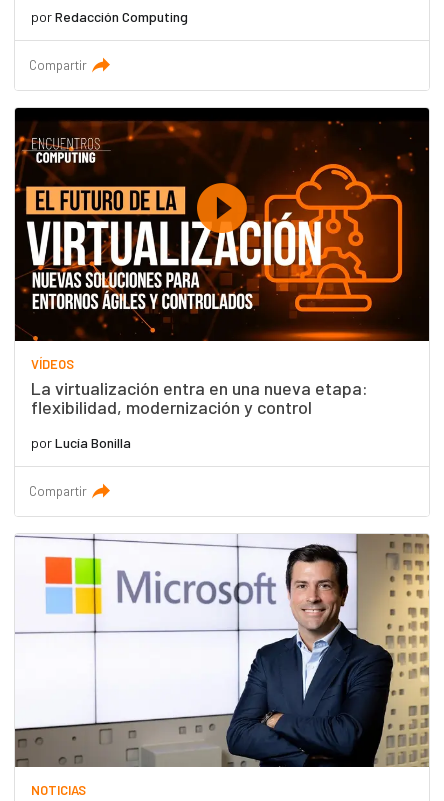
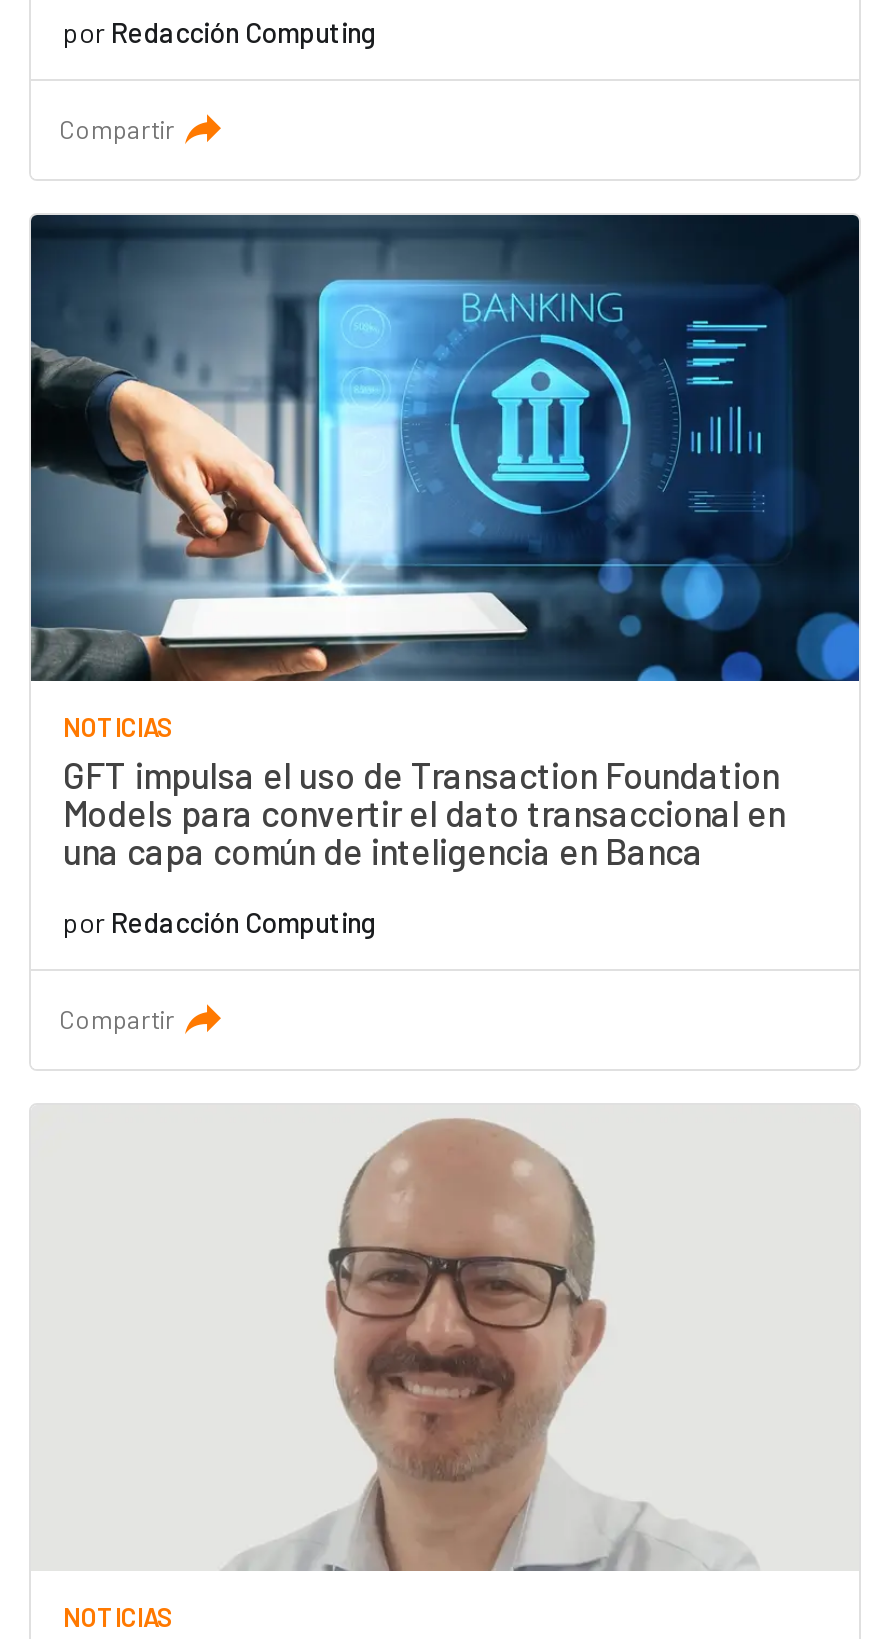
[14,108,430,418] [image] | VÍDEOS | La virtualización entra en una nueva etapa: | flexibilidad, modernización y control -> [29,213,861,873] [image] | NOTICIAS | GFT impulsa el uso de Transaction Foundation | Models para convertir el dato transaccional en | una capa común de inteligencia en Banca
[31,434,131,451] por Lucía Bonilla -> [63,905,377,939] por Redacción Computing
[14,533,430,768] [image] -> [31,1105,859,1571] [image]

